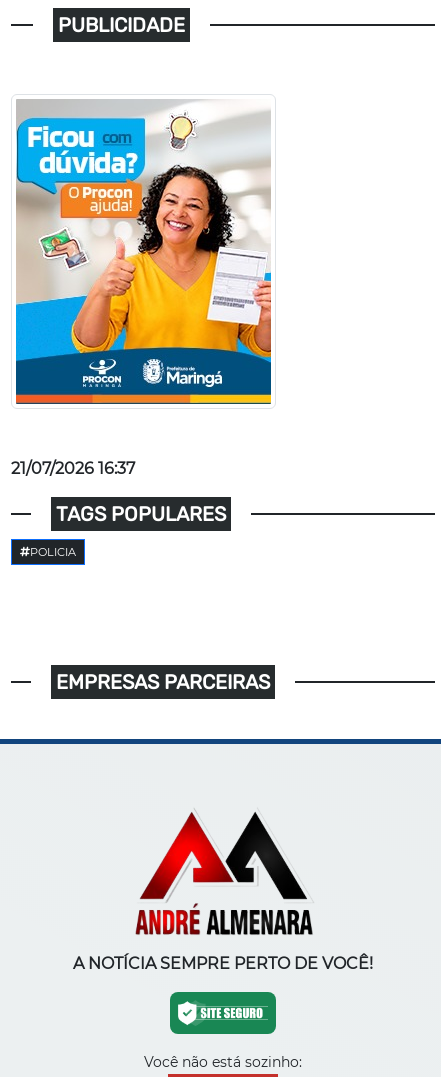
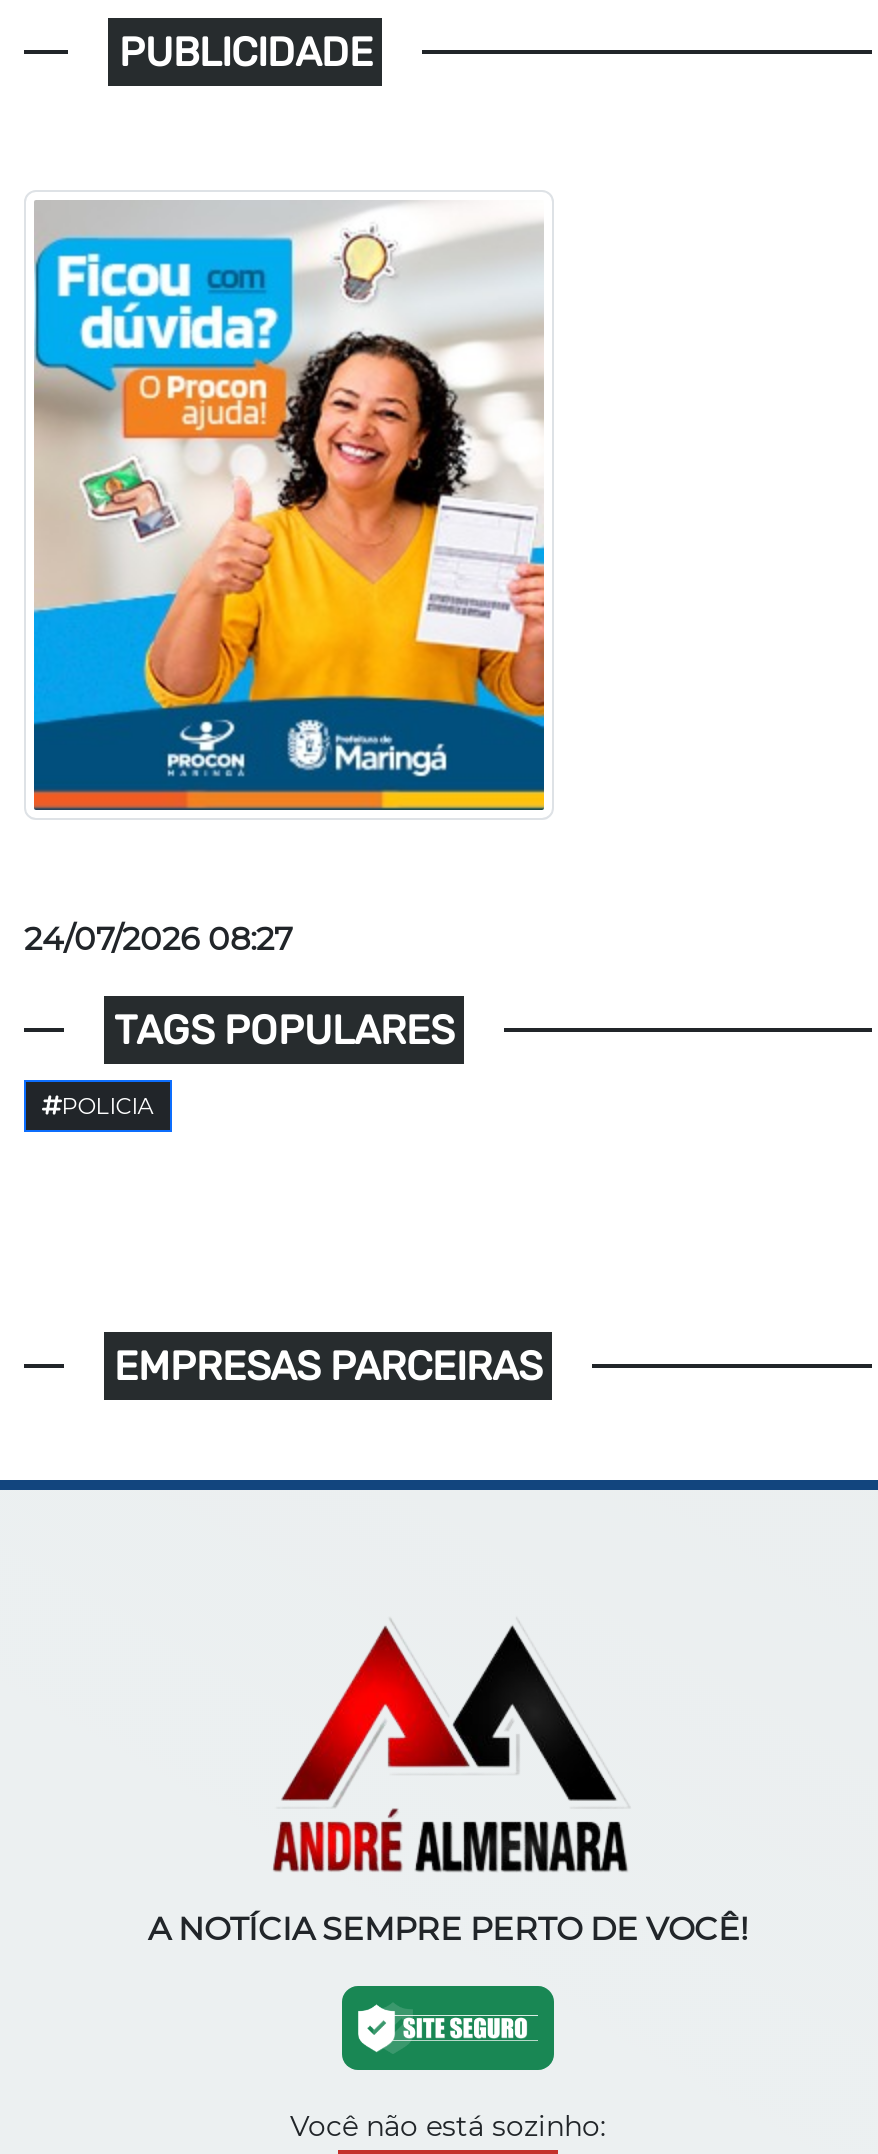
[11,459,135,478] 21/07/2026 16:37 -> [24,919,292,957] 24/07/2026 08:27

